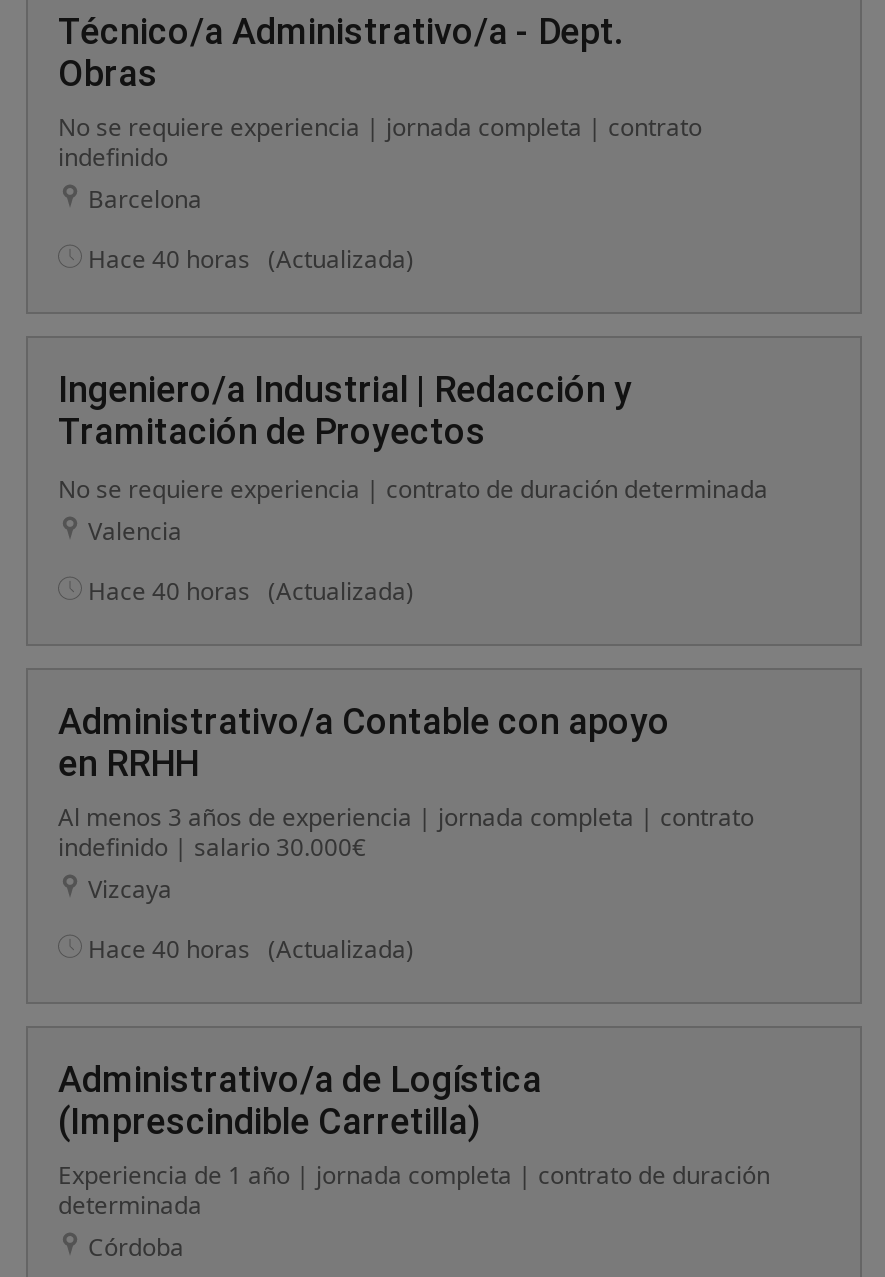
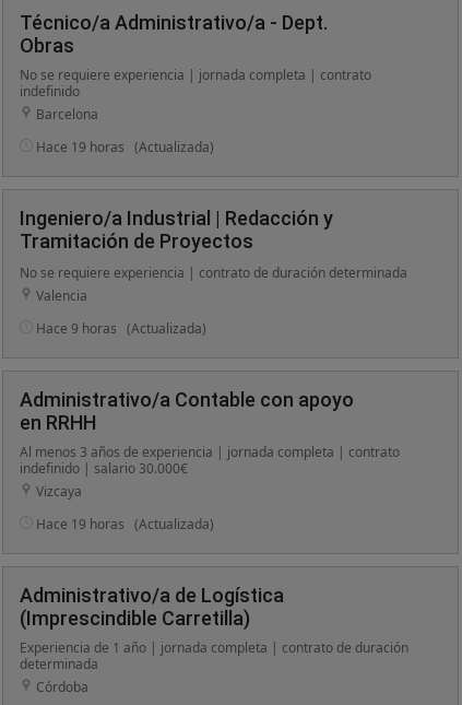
[88,242,414,276] Hace 40 horas (Actualizada) -> [36,138,214,156] Hace 19 horas (Actualizada)
[88,574,414,608] Hace 40 horas (Actualizada) -> [36,319,206,338] Hace 9 horas (Actualizada)
[88,932,414,966] Hace 40 horas (Actualizada) -> [36,515,214,533] Hace 19 horas (Actualizada)

